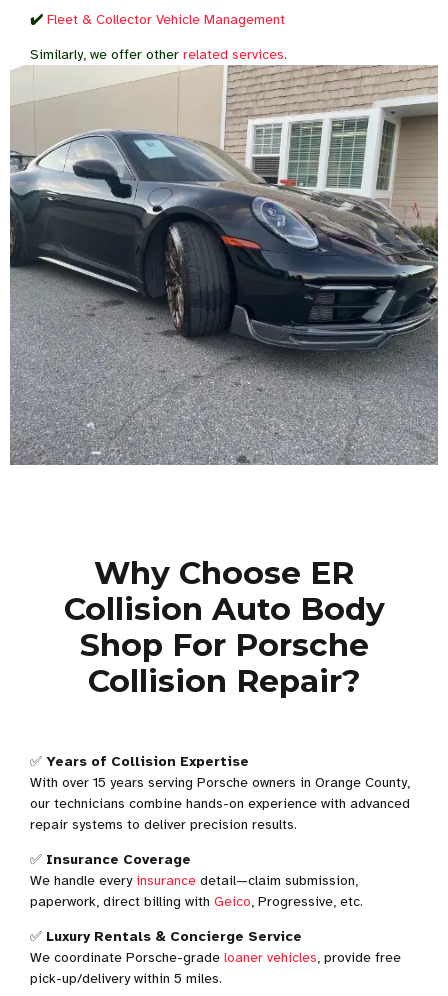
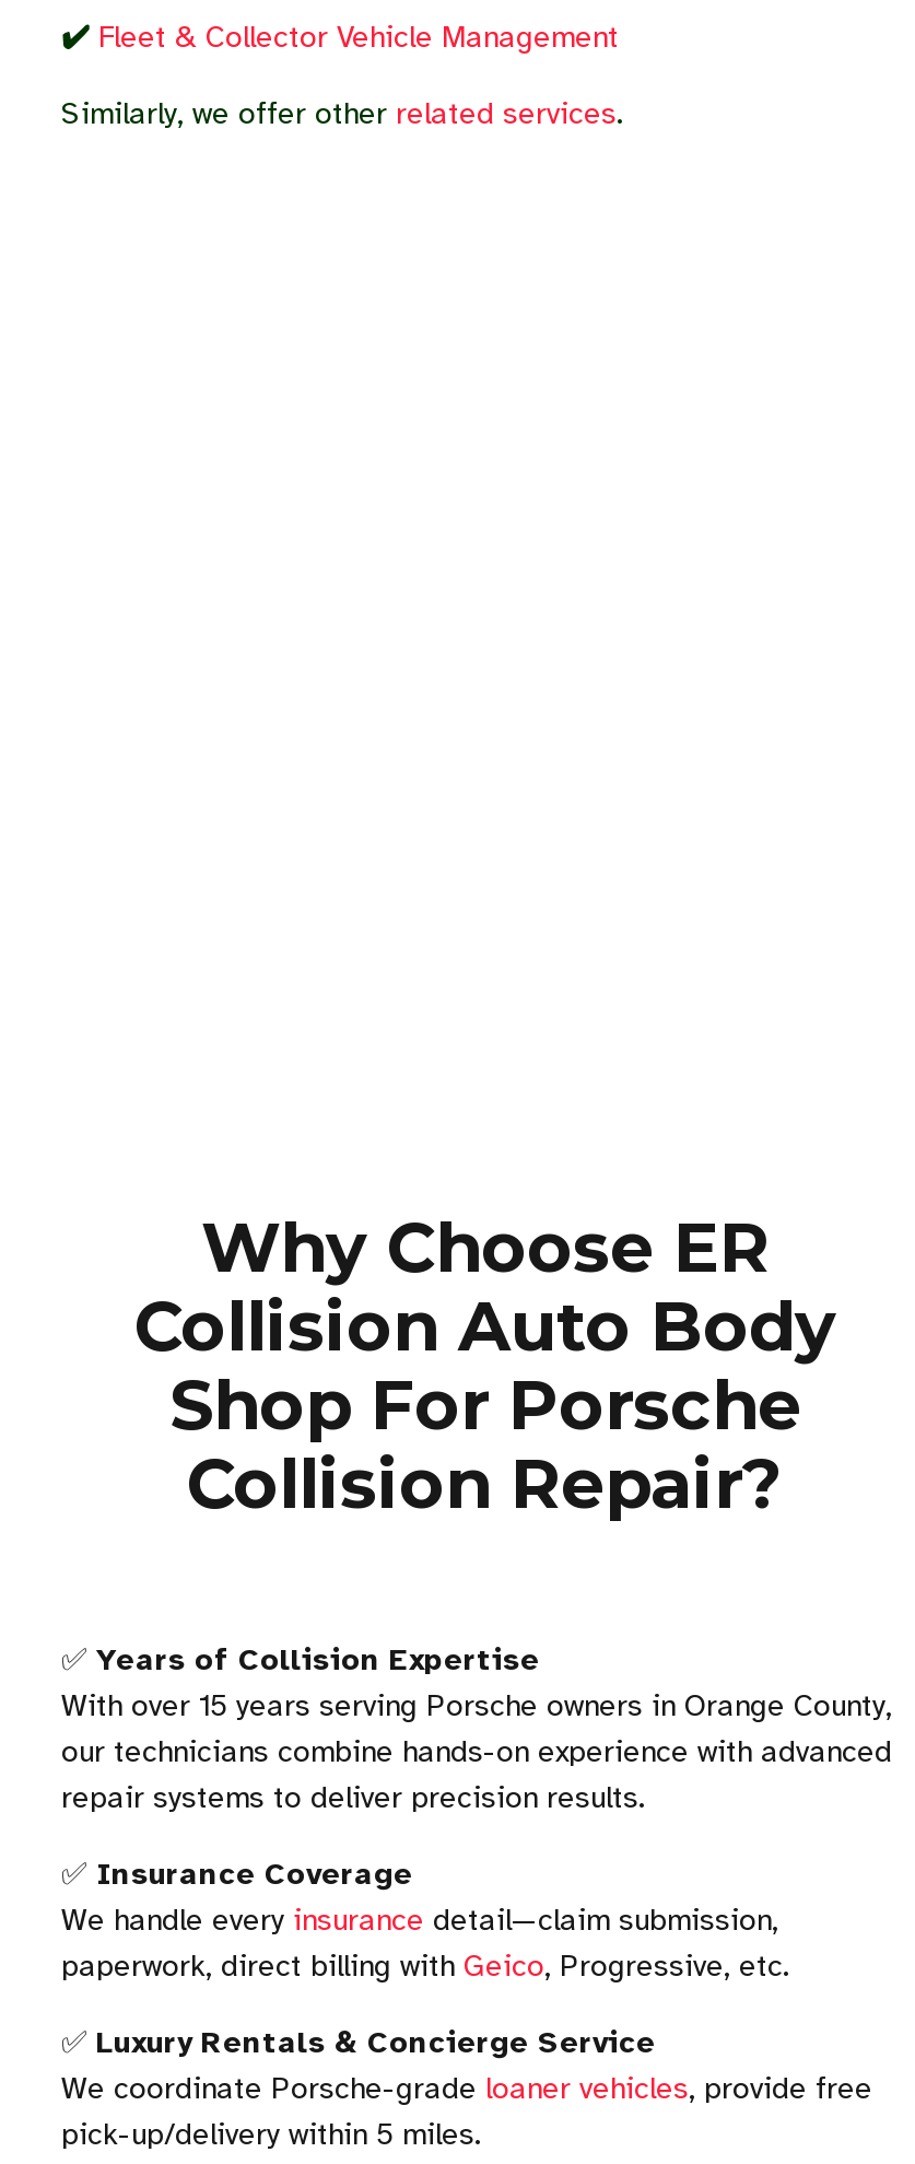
[9,64,439,466] [image] -> none

